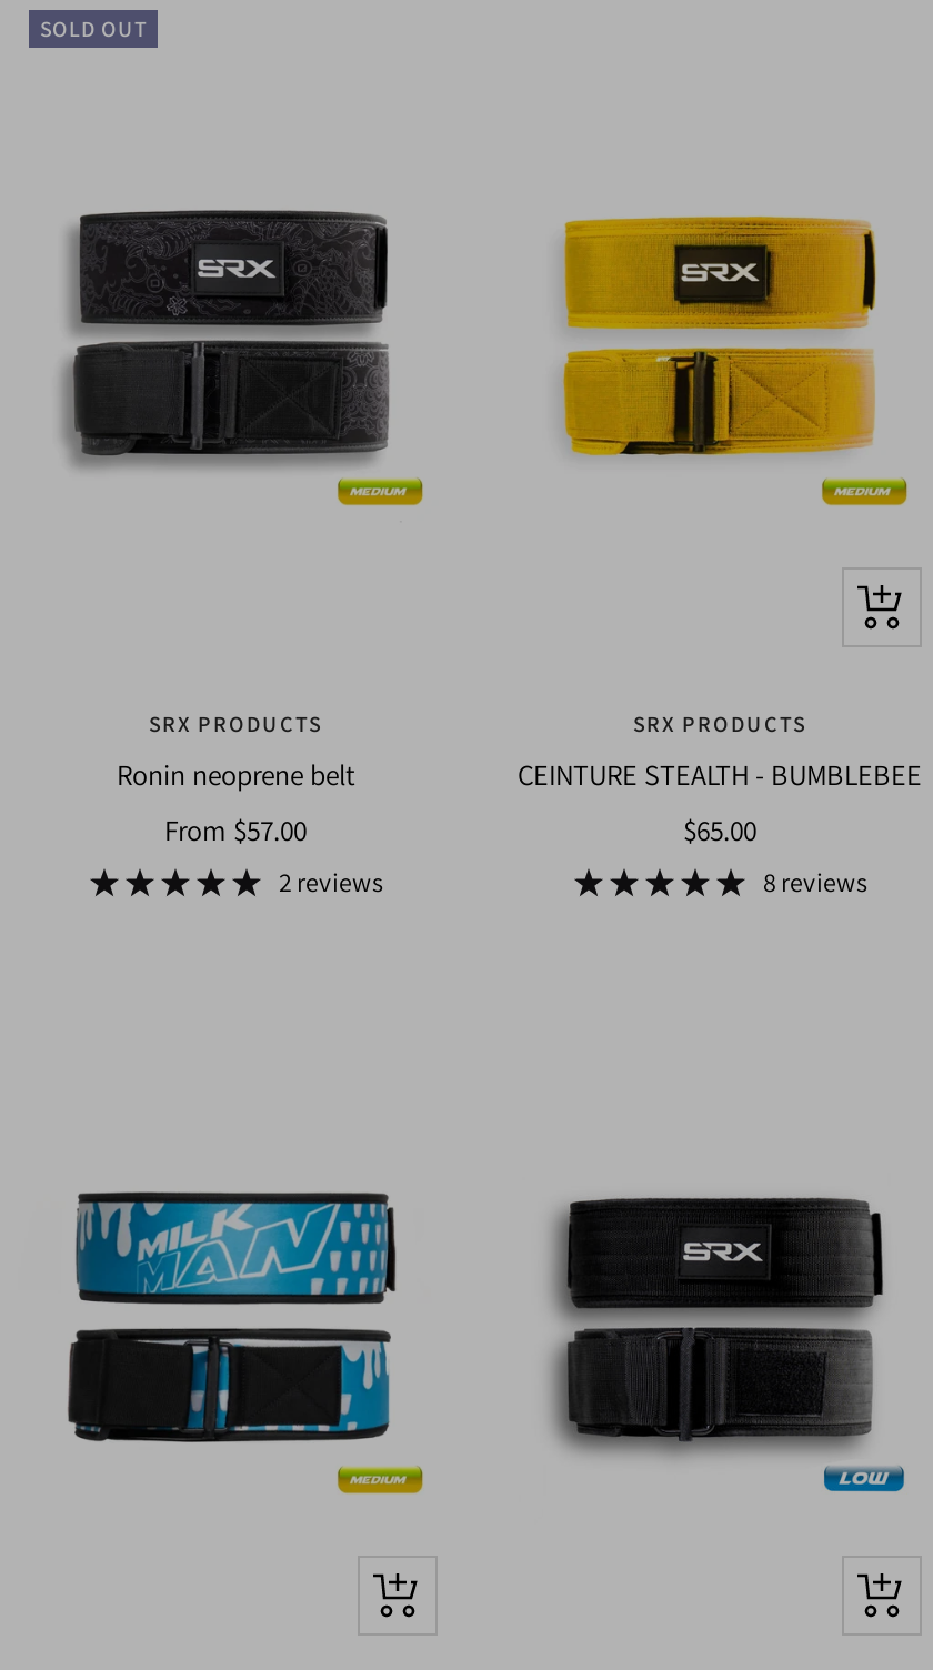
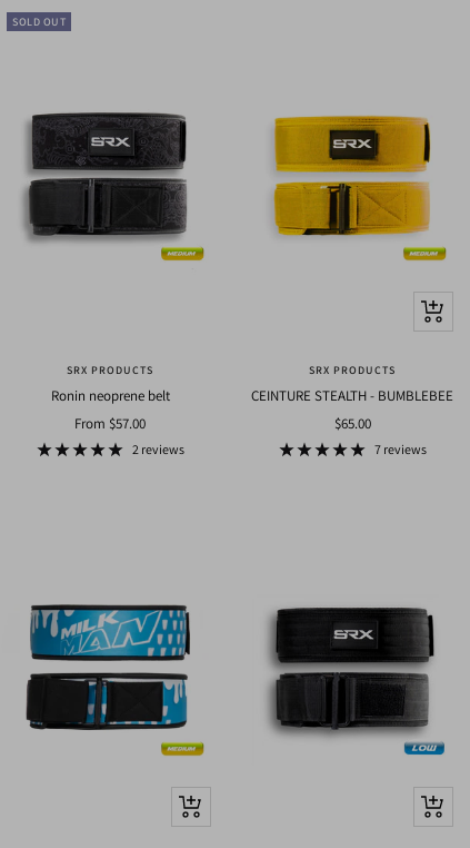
[763,865,867,899] 8 reviews -> [374,441,426,457] 7 reviews

